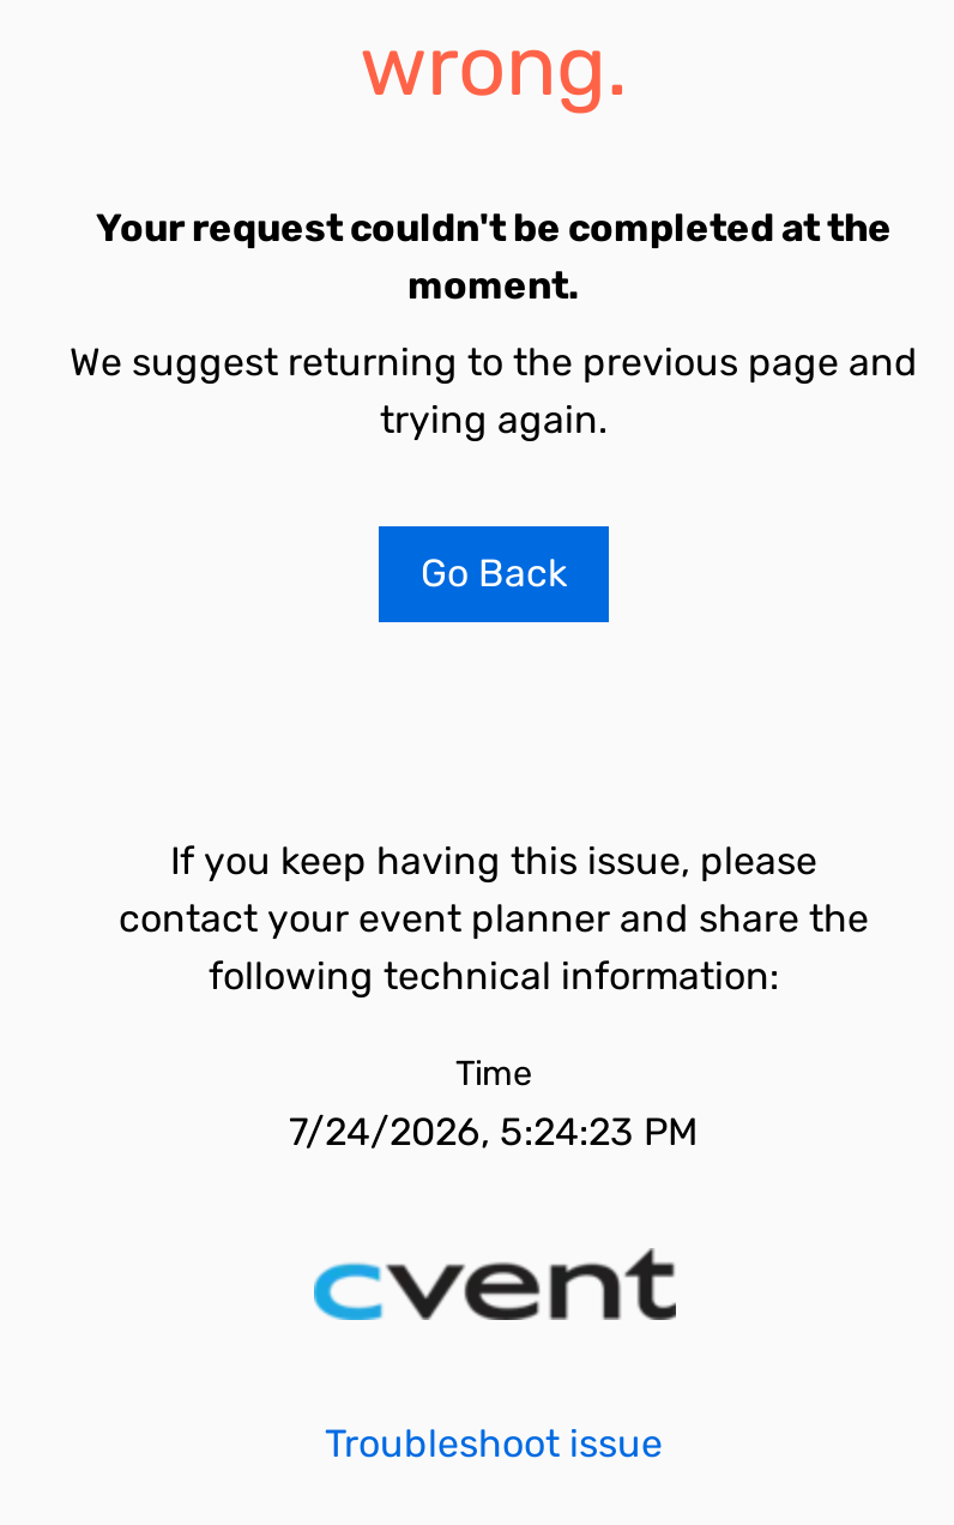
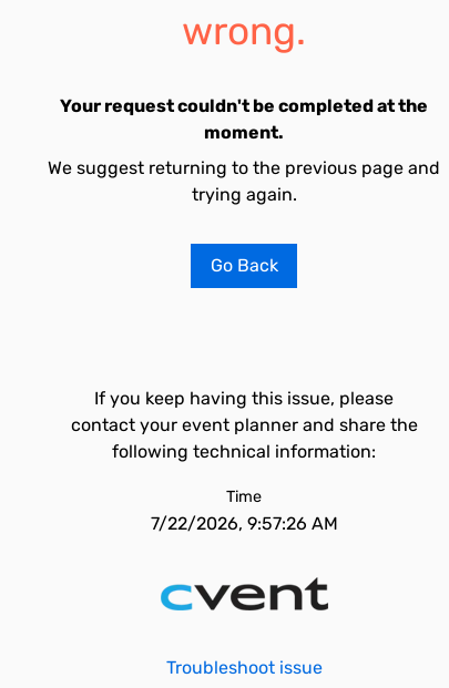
[289,1109,699,1155] 7/24/2026, 5:24:23 PM -> [150,513,338,534] 7/22/2026, 9:57:26 AM

